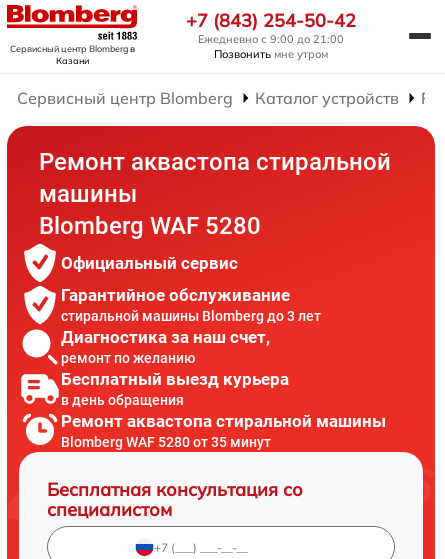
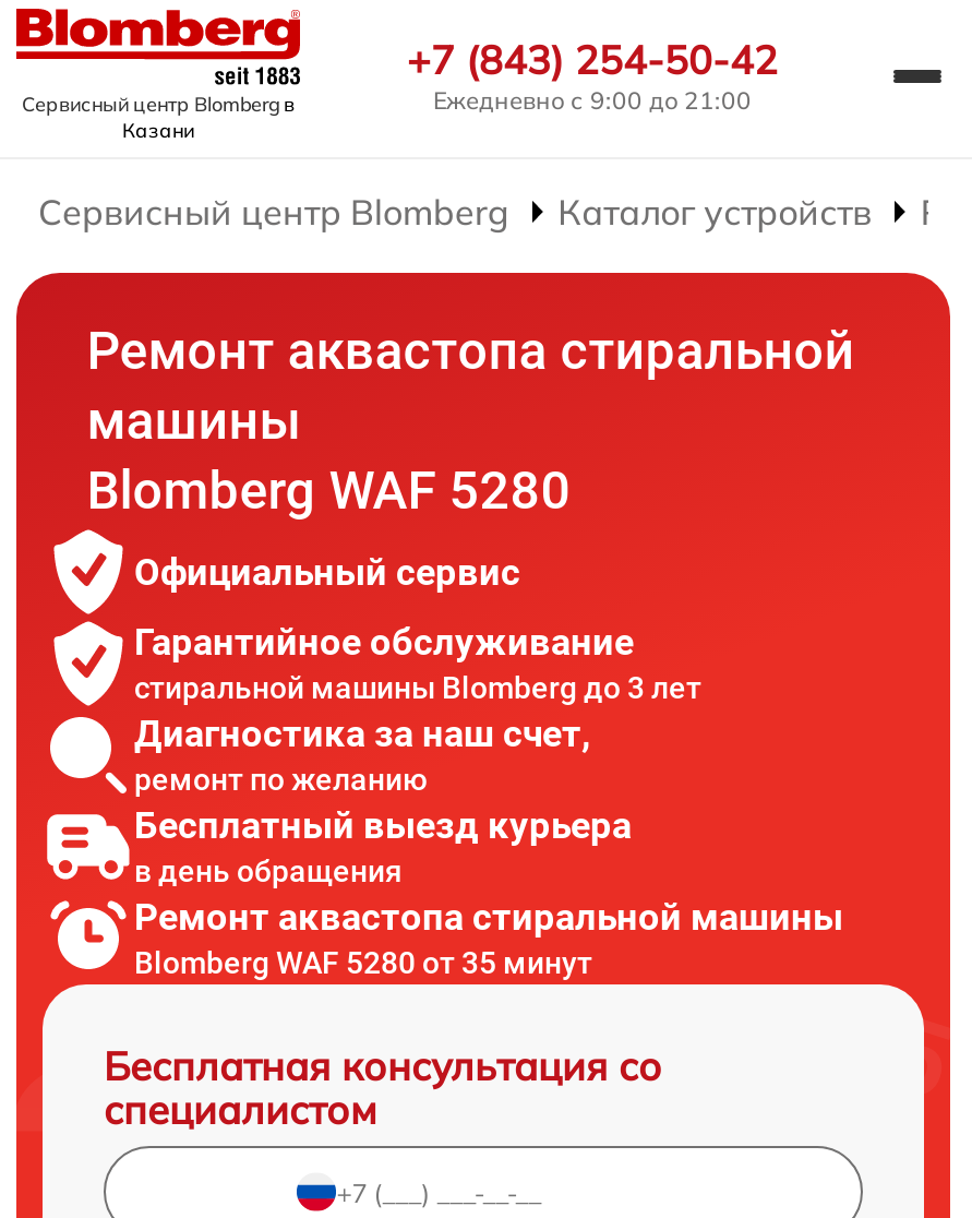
[214,47,328,61] Позвонить мне утром -> none

